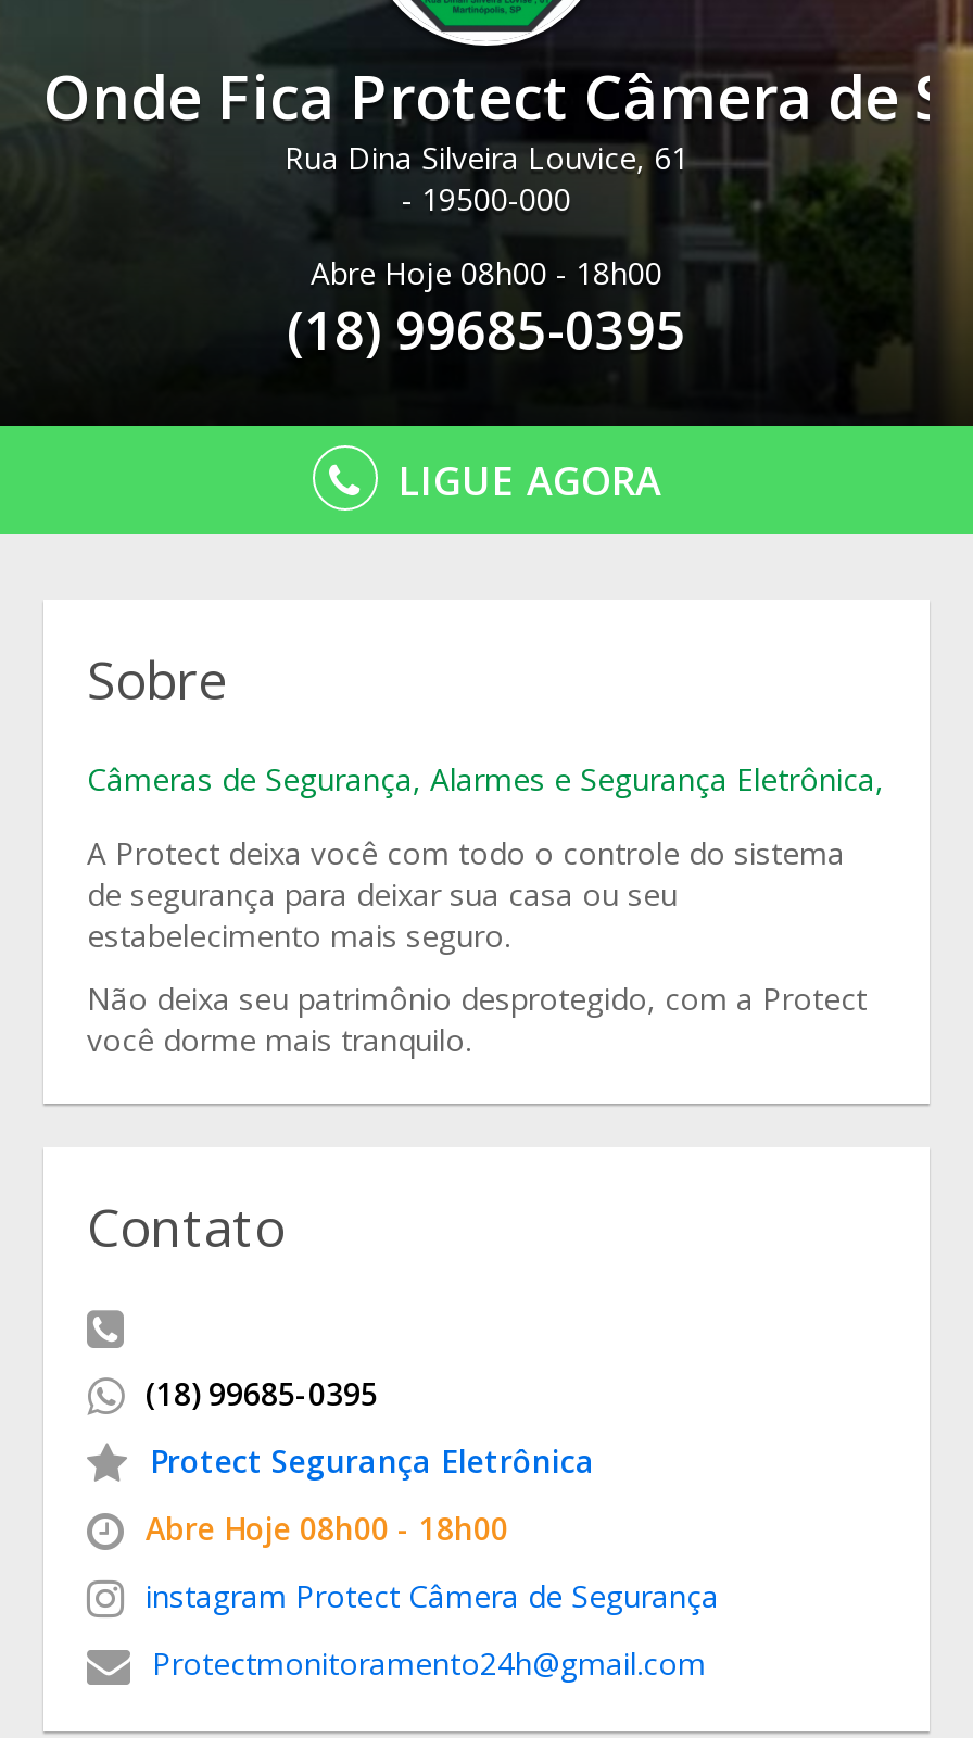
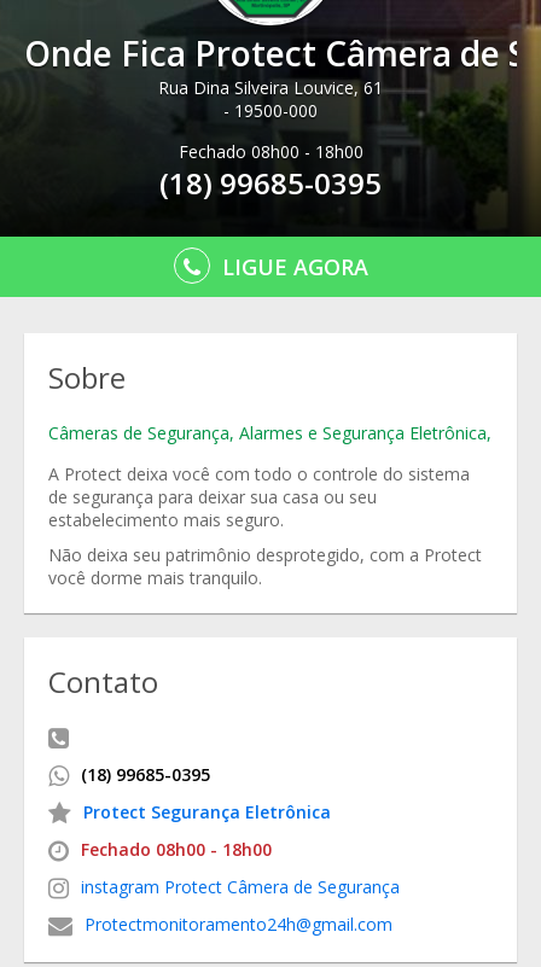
[311,252,662,293] Abre Hoje 08h00 - 18h00 -> [178,140,363,163] Fechado 08h00 - 18h00
[146,1508,508,1549] Abre Hoje 08h00 - 18h00 -> [81,838,272,861] Fechado 08h00 - 18h00

